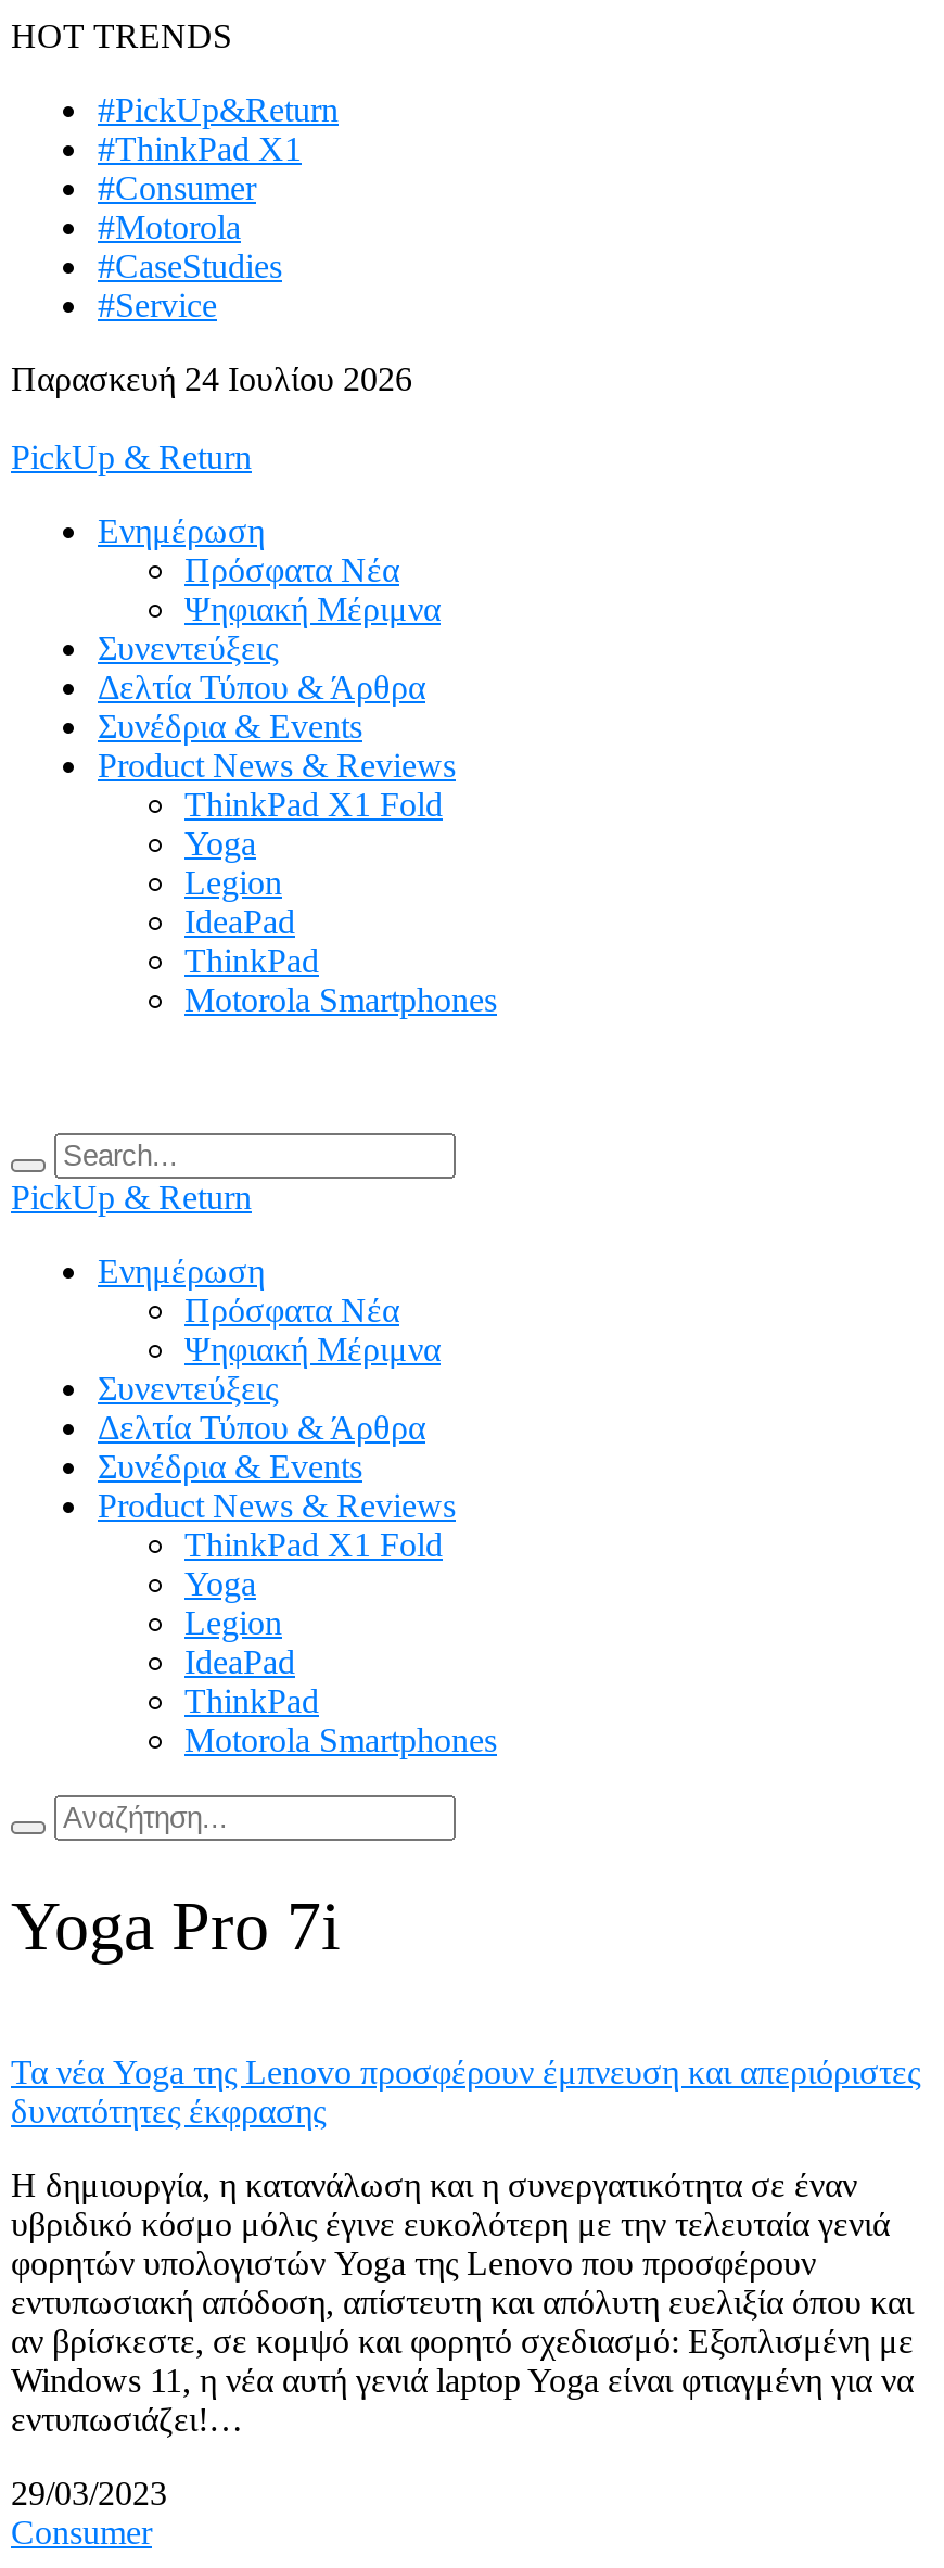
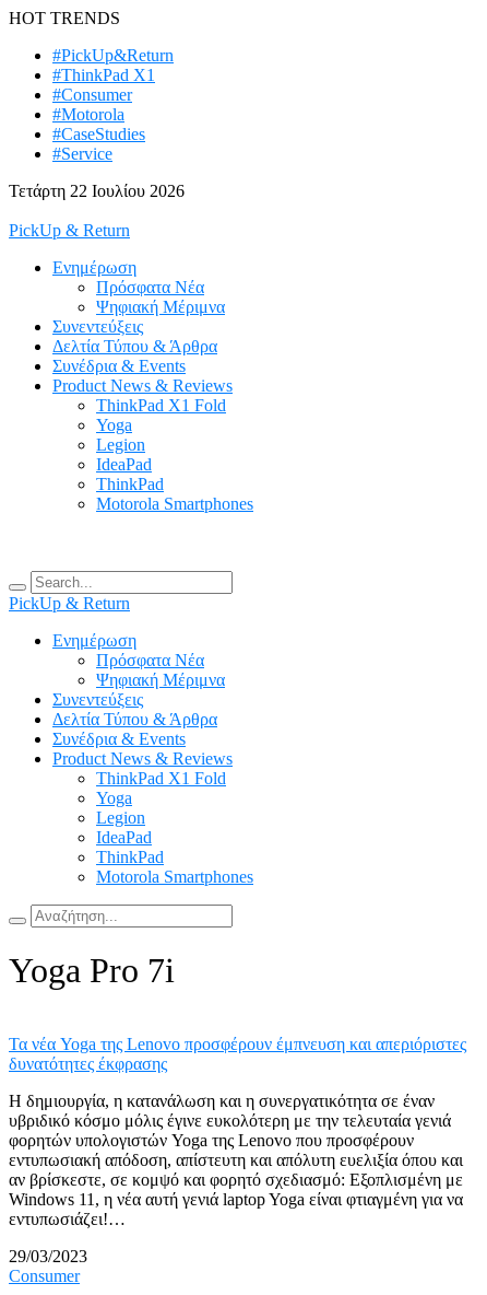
[11,360,412,397] Παρασκευή 24 Ιουλίου 2026 -> [9,182,185,200] Τετάρτη 22 Ιουλίου 2026

